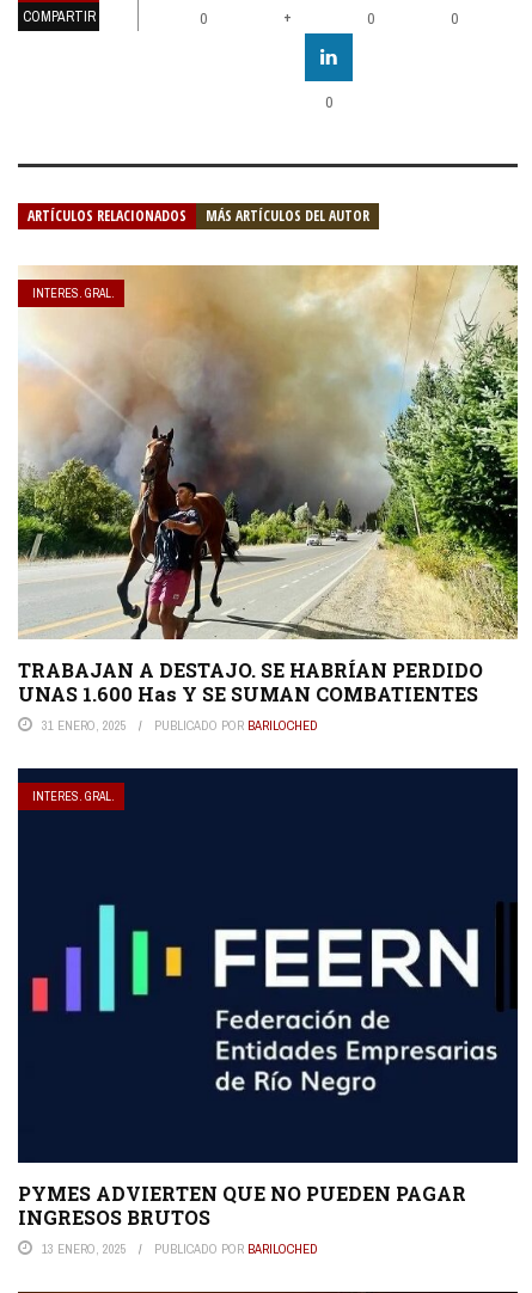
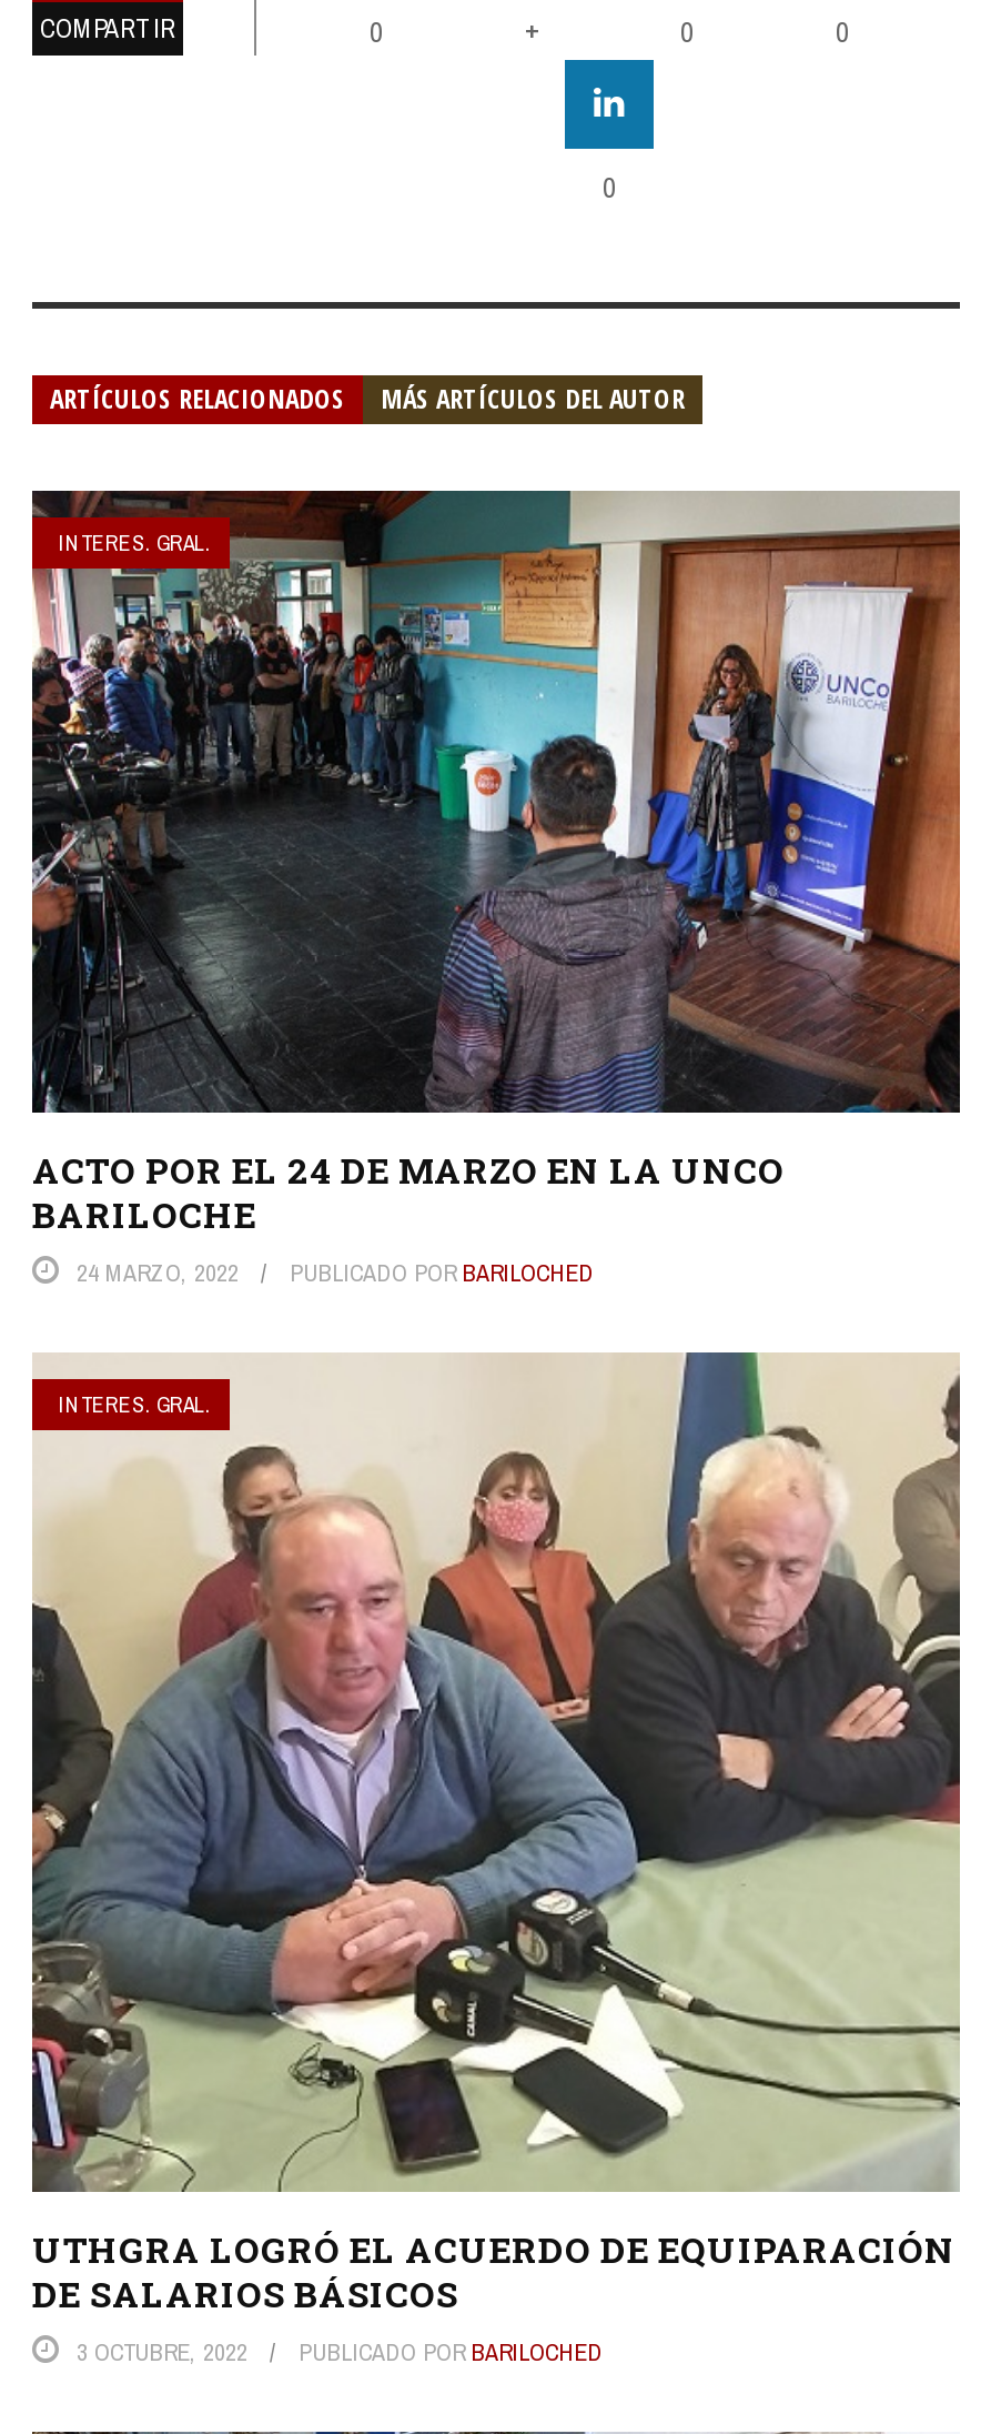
[18,264,519,734] [image] | TRABAJAN A DESTAJO. SE HABRÍAN PERDIDO | UNAS 1.600 Has Y SE SUMAN COMBATIENTES | 31 ENERO, 2025 -> [30,489,962,1287] [image] | ACTO POR EL 24 DE MARZO EN LA UNCO | BARILOCHE | 24 MARZO, 2022
moved [32,718,318,805] -> [59,1256,594,1418]: PUBLICADO POR BARILOCHED | INTERES. GRAL.
[17,767,519,1258] [image] | PYMES ADVIERTEN QUE NO PUEDEN PAGAR | INGRESOS BRUTOS | 13 ENERO, 2025 -> [30,1350,962,2368] [image] | UTHGRA LOGRÓ EL ACUERDO DE EQUIPARACIÓN | DE SALARIOS BÁSICOS | 3 OCTUBRE, 2022

